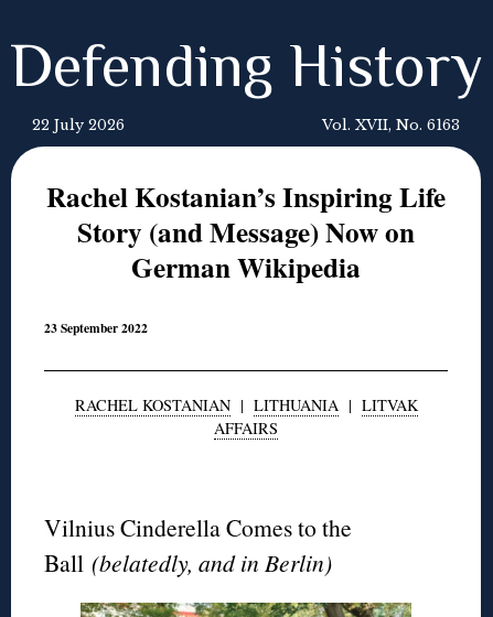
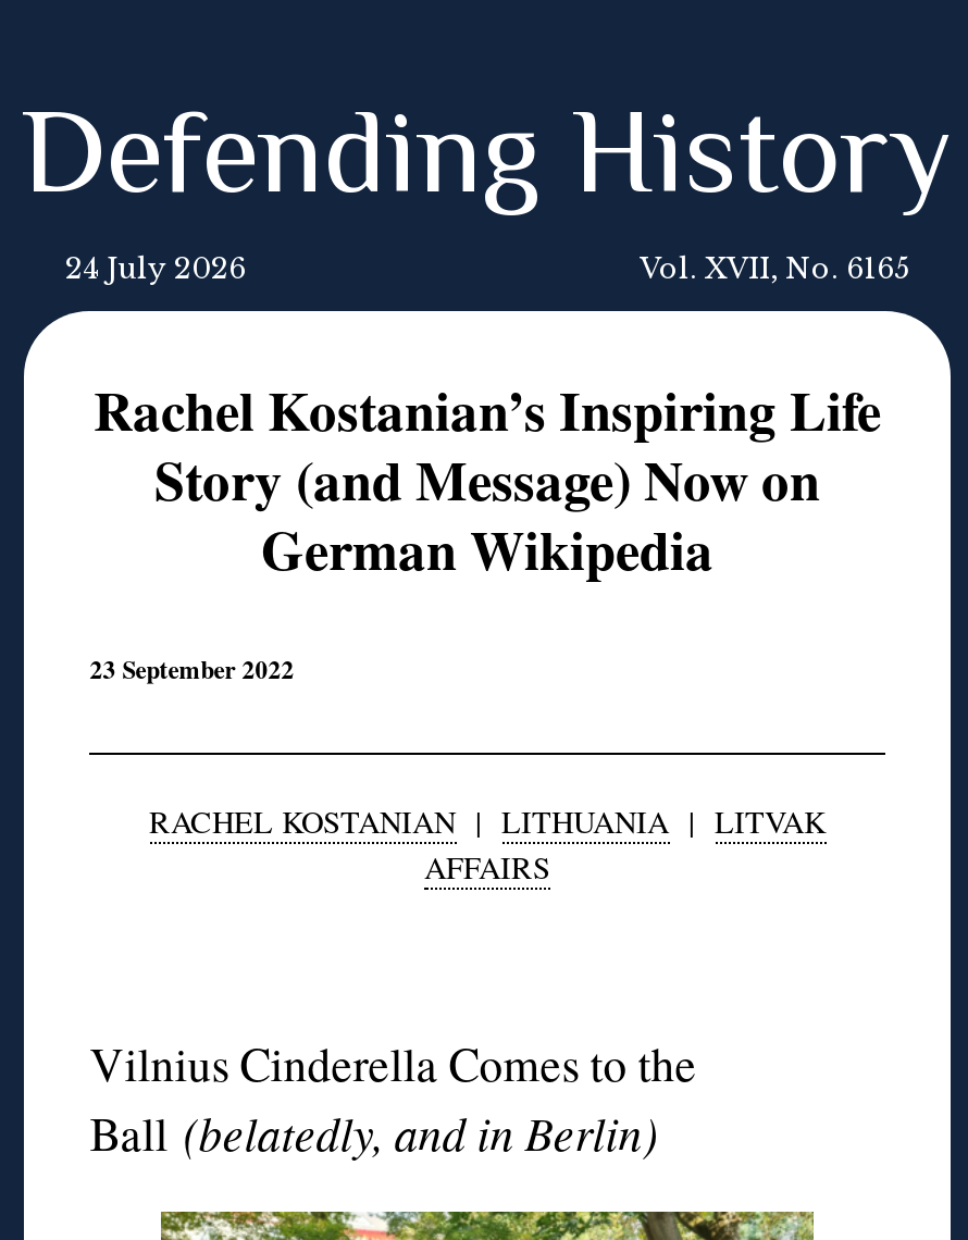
[32,117,125,133] 22 July 2026 -> [65,252,246,285] 24 July 2026
[322,117,460,133] Vol. XVII, No. 6163 -> [640,252,909,285] Vol. XVII, No. 6165

